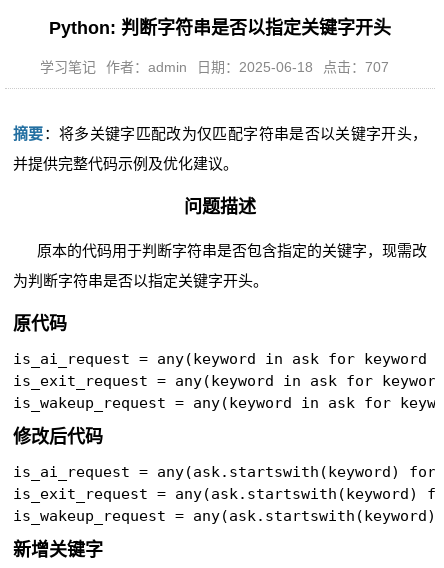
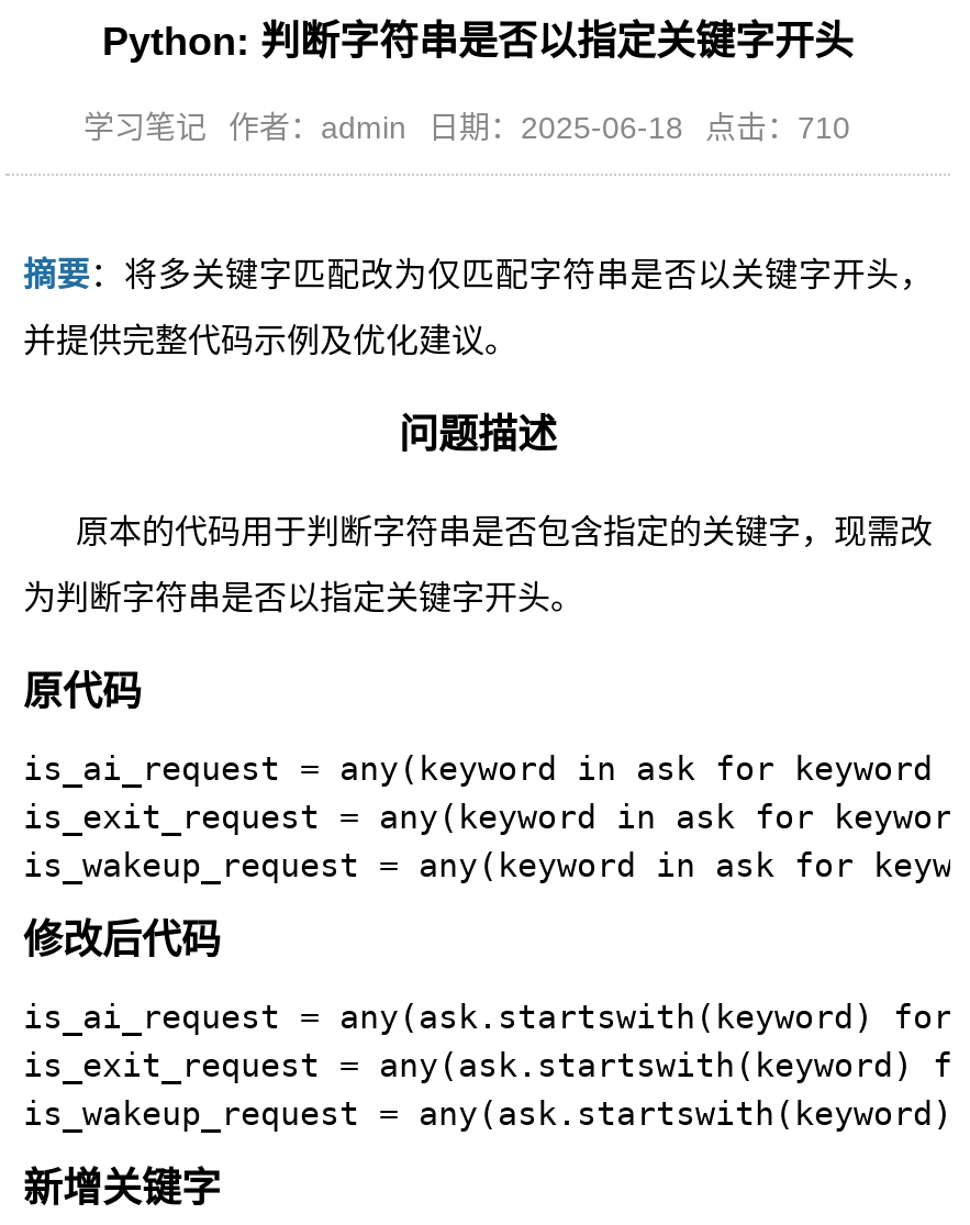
[40,59,389,75] 学习笔记 作者：admin 日期：2025-06-18 点击：707 -> [83,110,850,145] 学习笔记 作者：admin 日期：2025-06-18 点击：710

